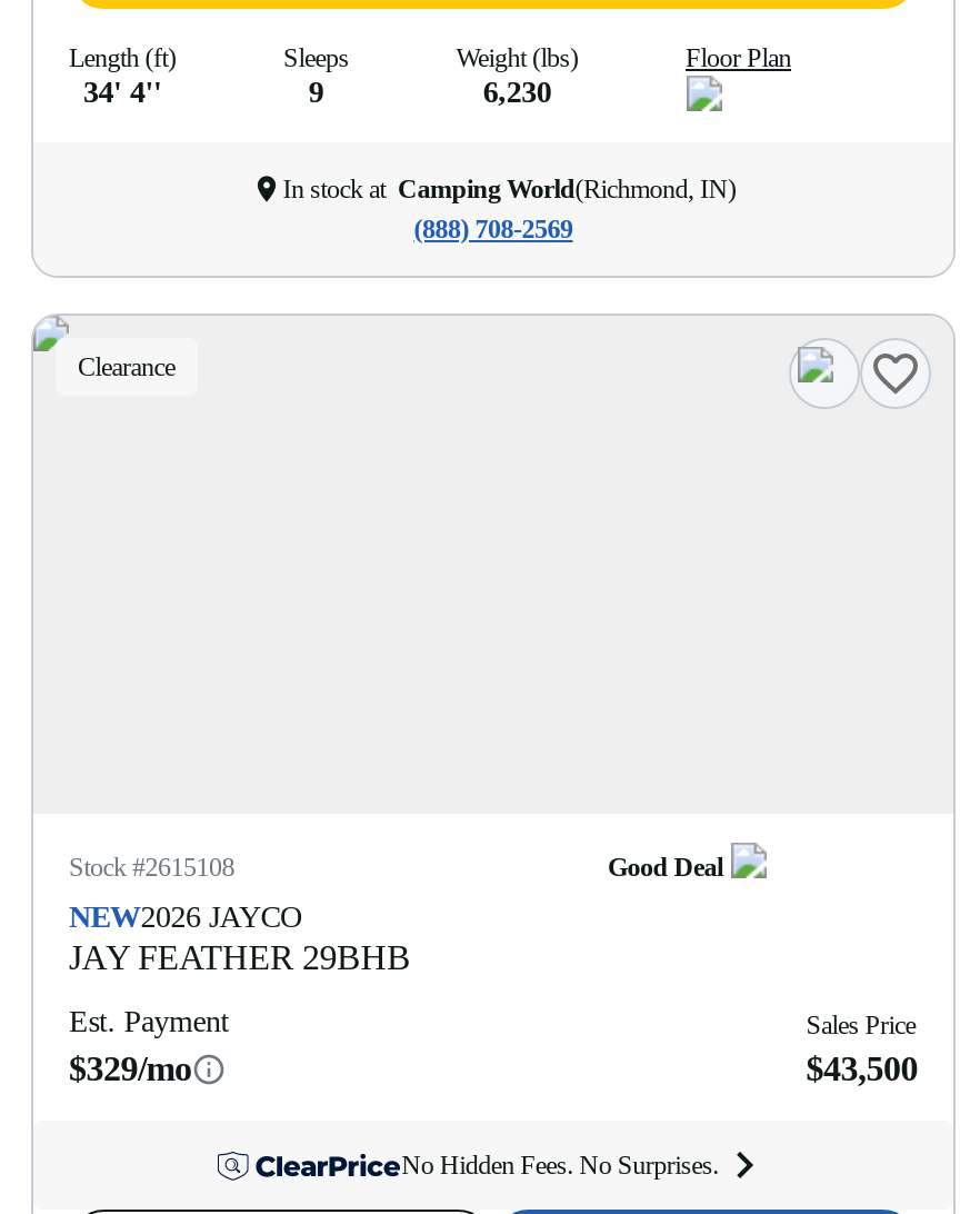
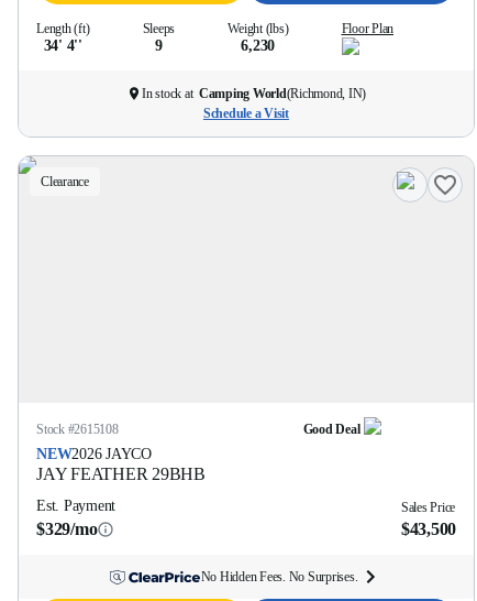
[414,213,573,245] (888) 708-2569 -> [203,106,289,121] Schedule a Visit

